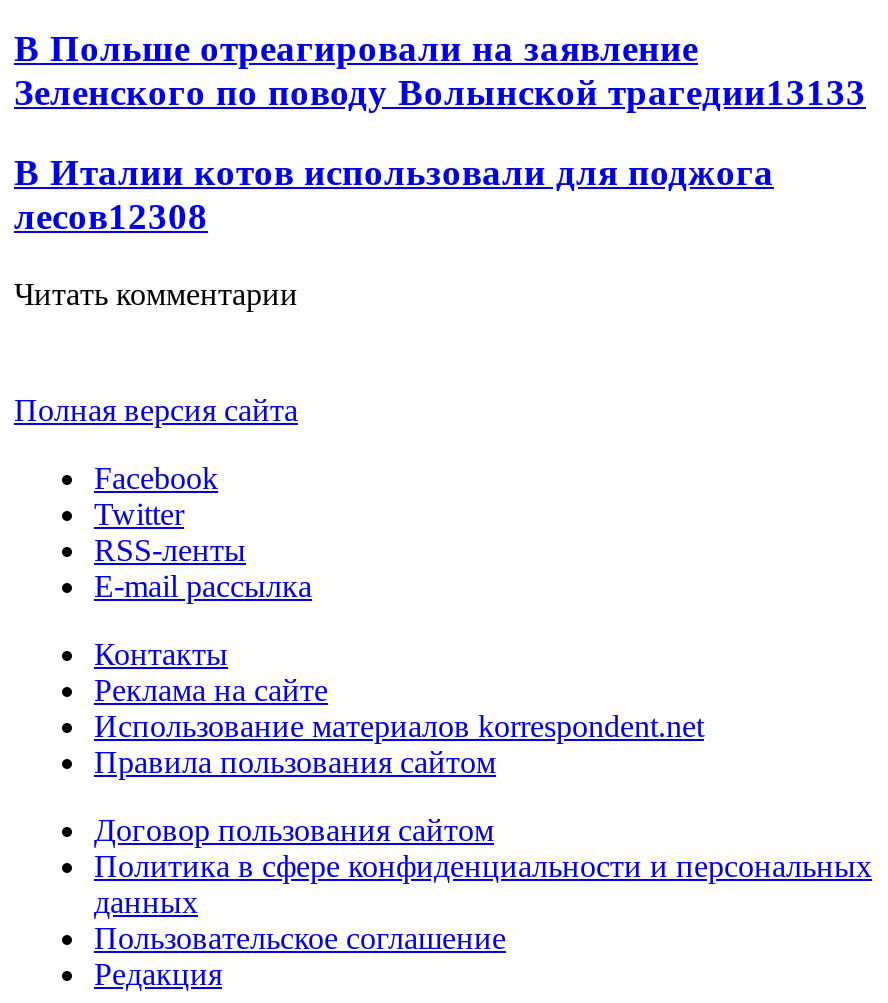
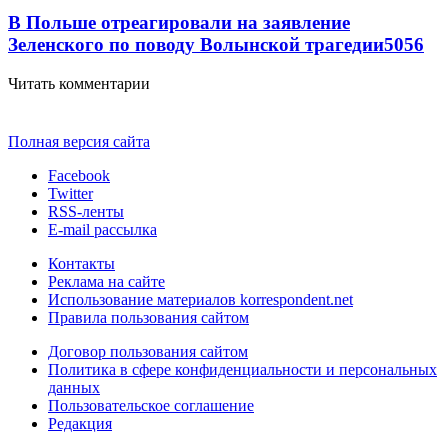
[14,71,866,238] Зеленского по поводу Волынской трагедии13133 | В Италии котов использовали для поджога | лесов12308 -> [8,34,424,55] Зеленского по поводу Волынской трагедии5056

